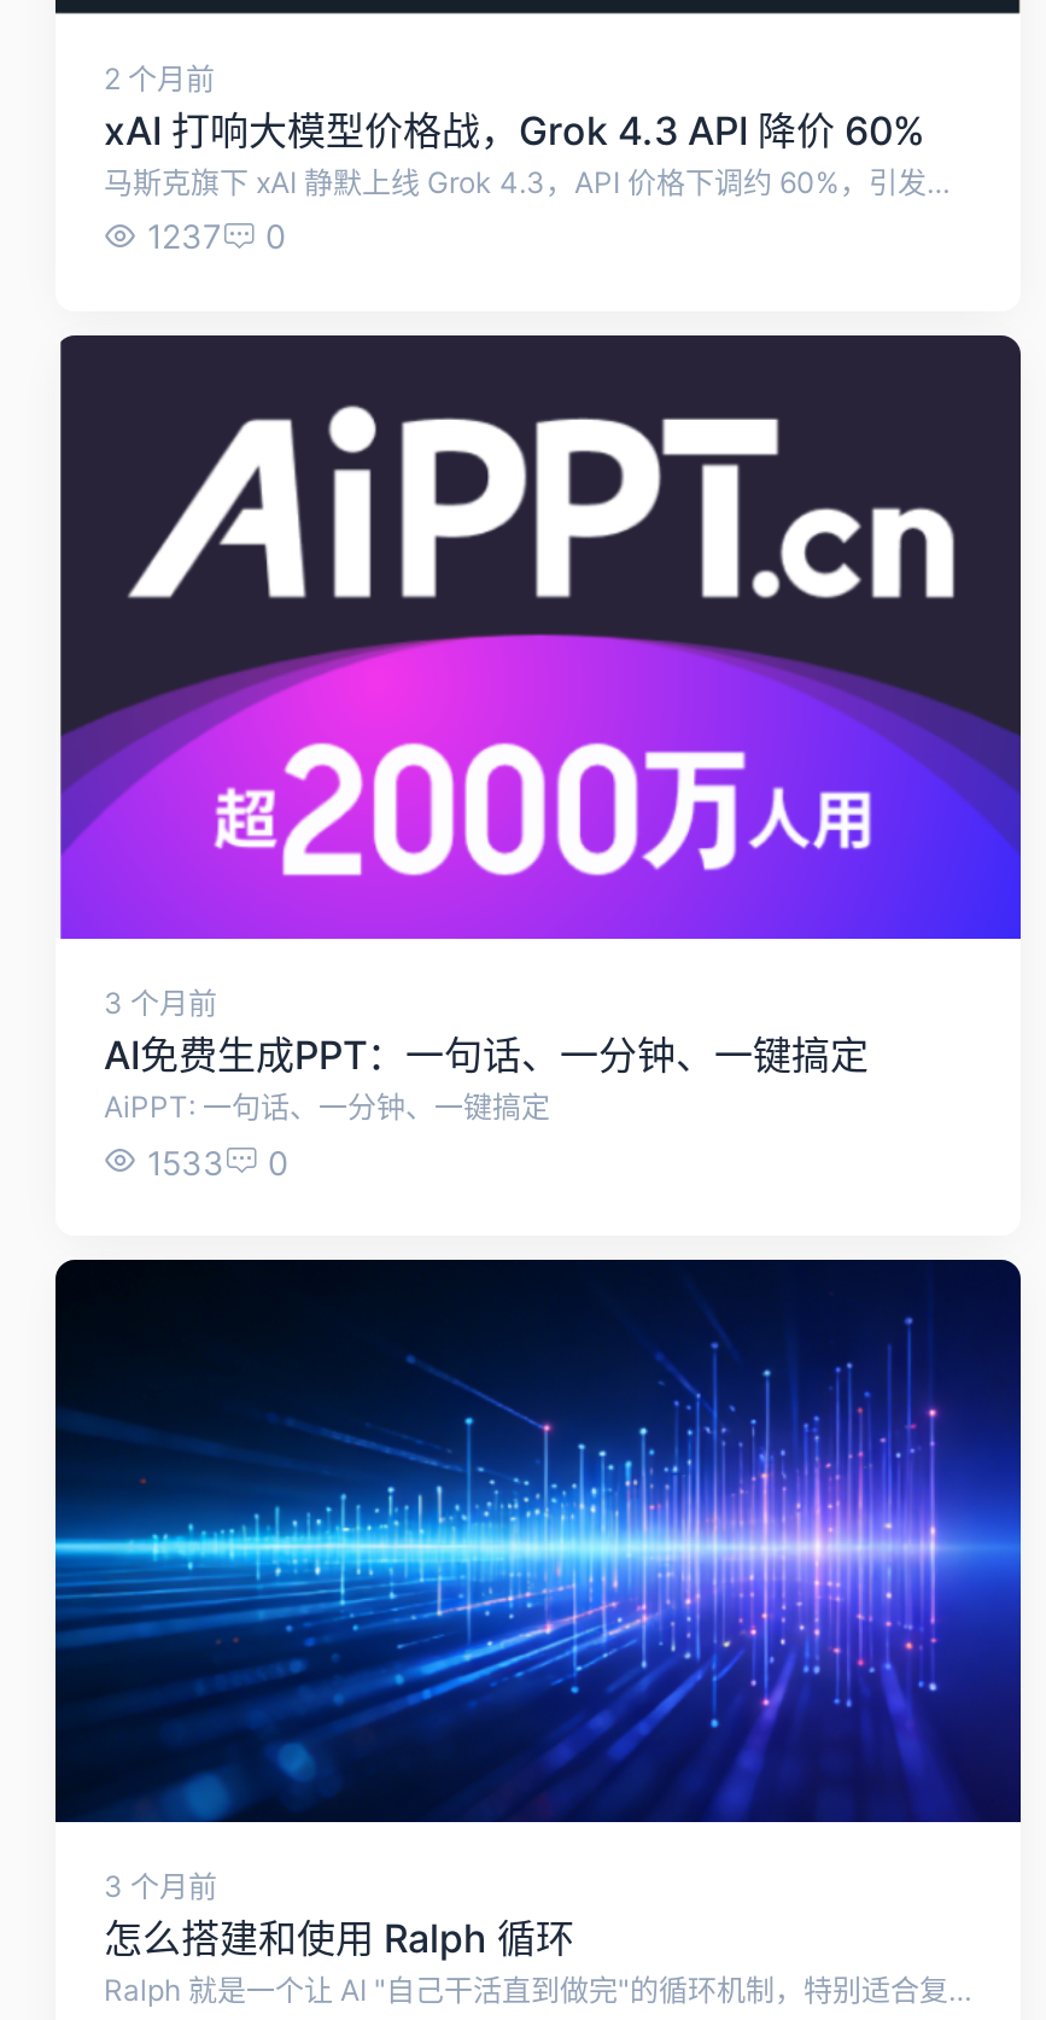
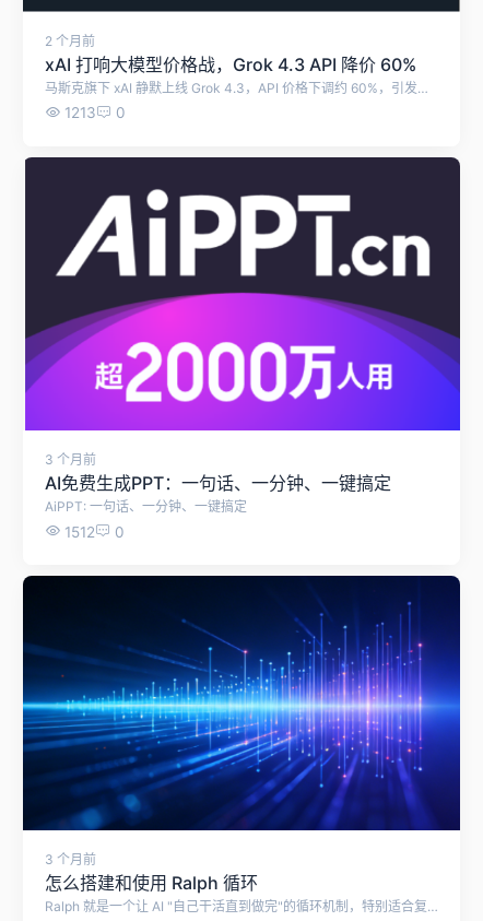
[147,218,287,257] 1237 0 -> [64,104,126,122] 1213 0
[147,1143,290,1182] 1533 0 -> [64,523,125,540] 1512 0

